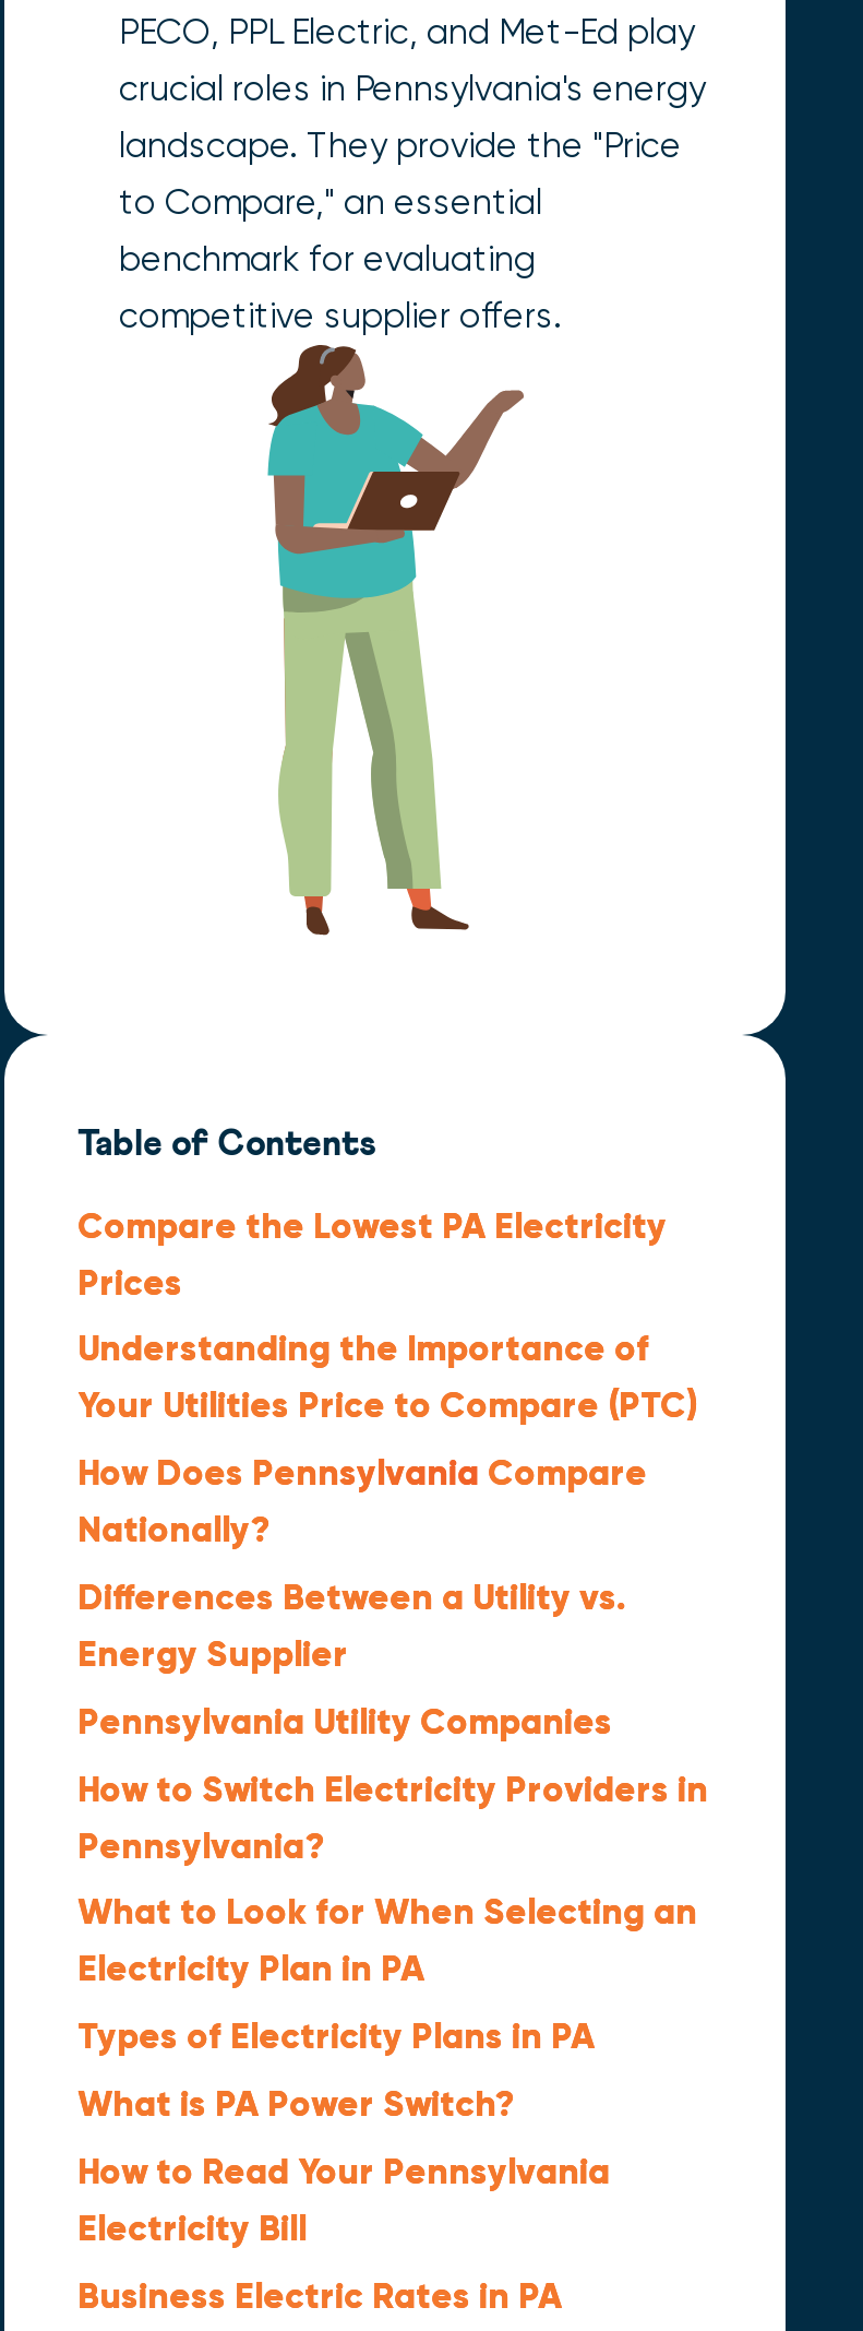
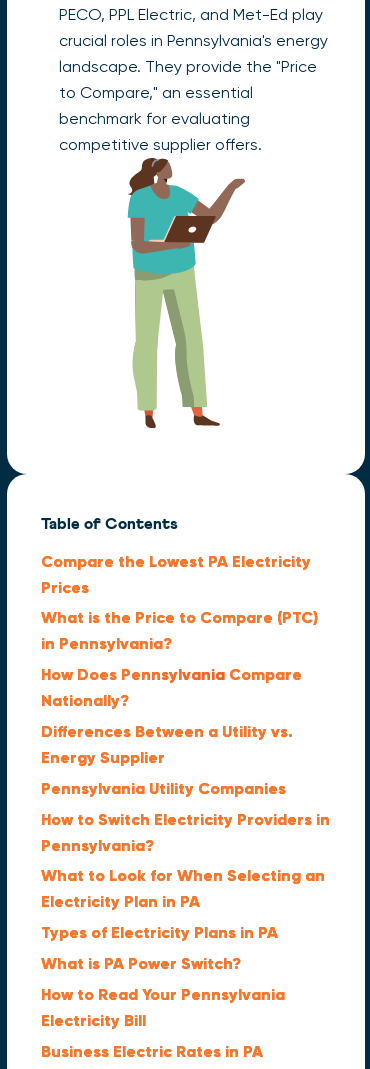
[78,1329,697,1427] Understanding the Importance of | Your Utilities Price to Compare (PTC) -> [41,608,318,653] What is the Price to Compare (PTC) | in Pennsylvania?

